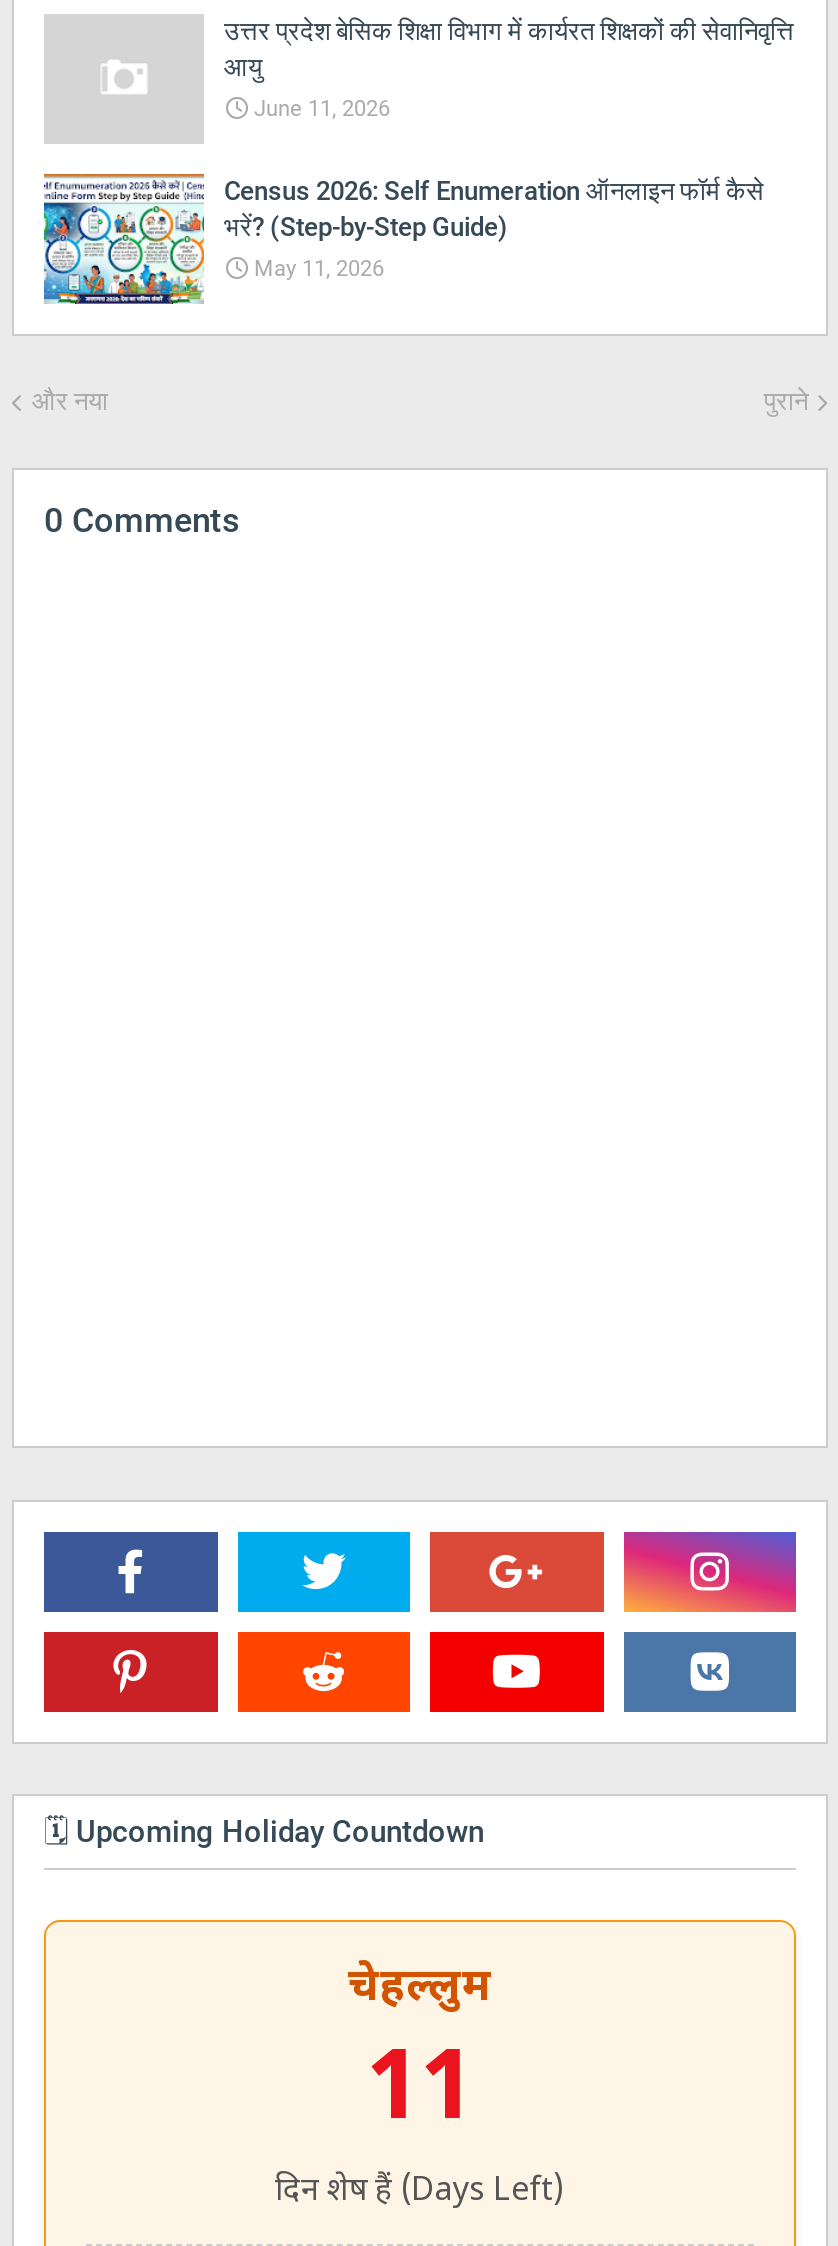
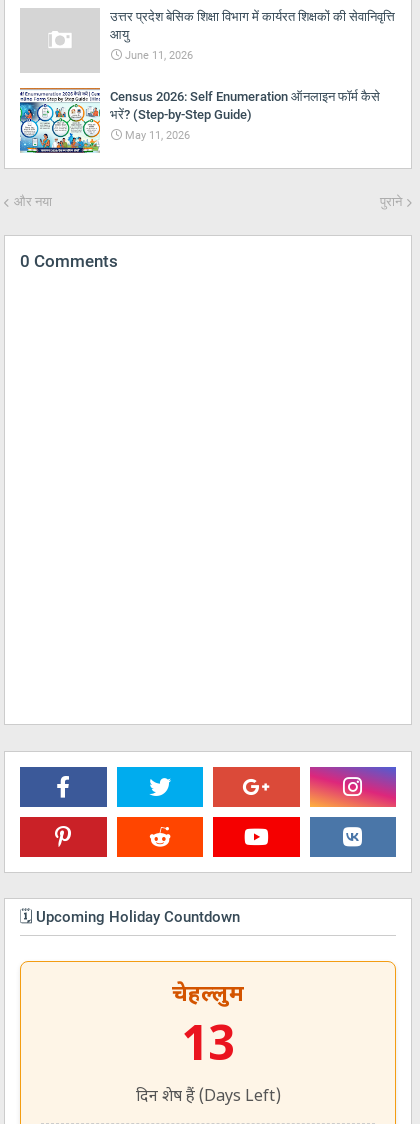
[366,2033,474,2159] 11 -> [181,1017,235,1080] 13

